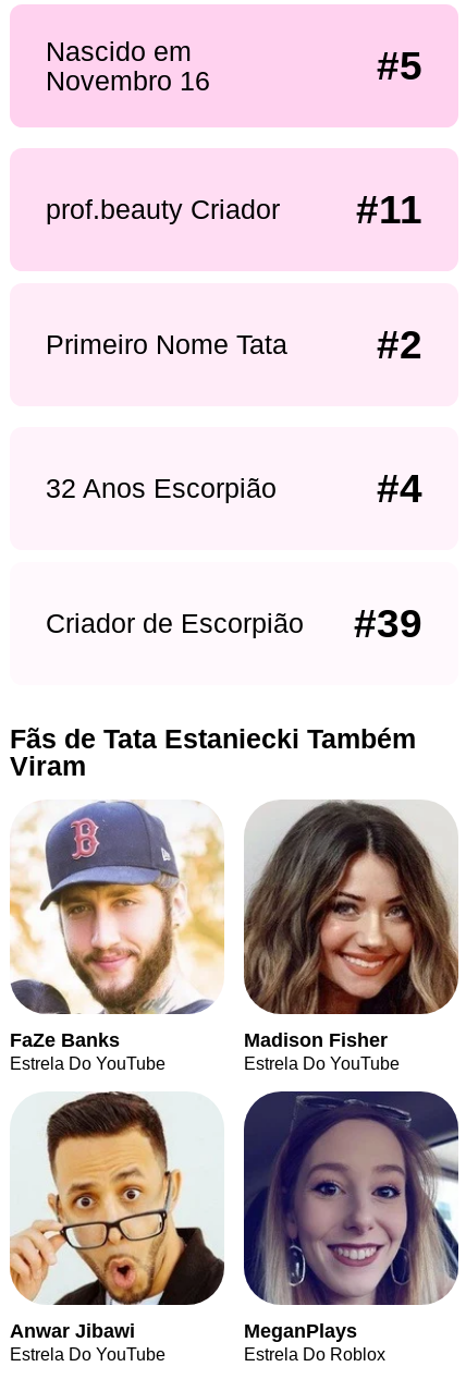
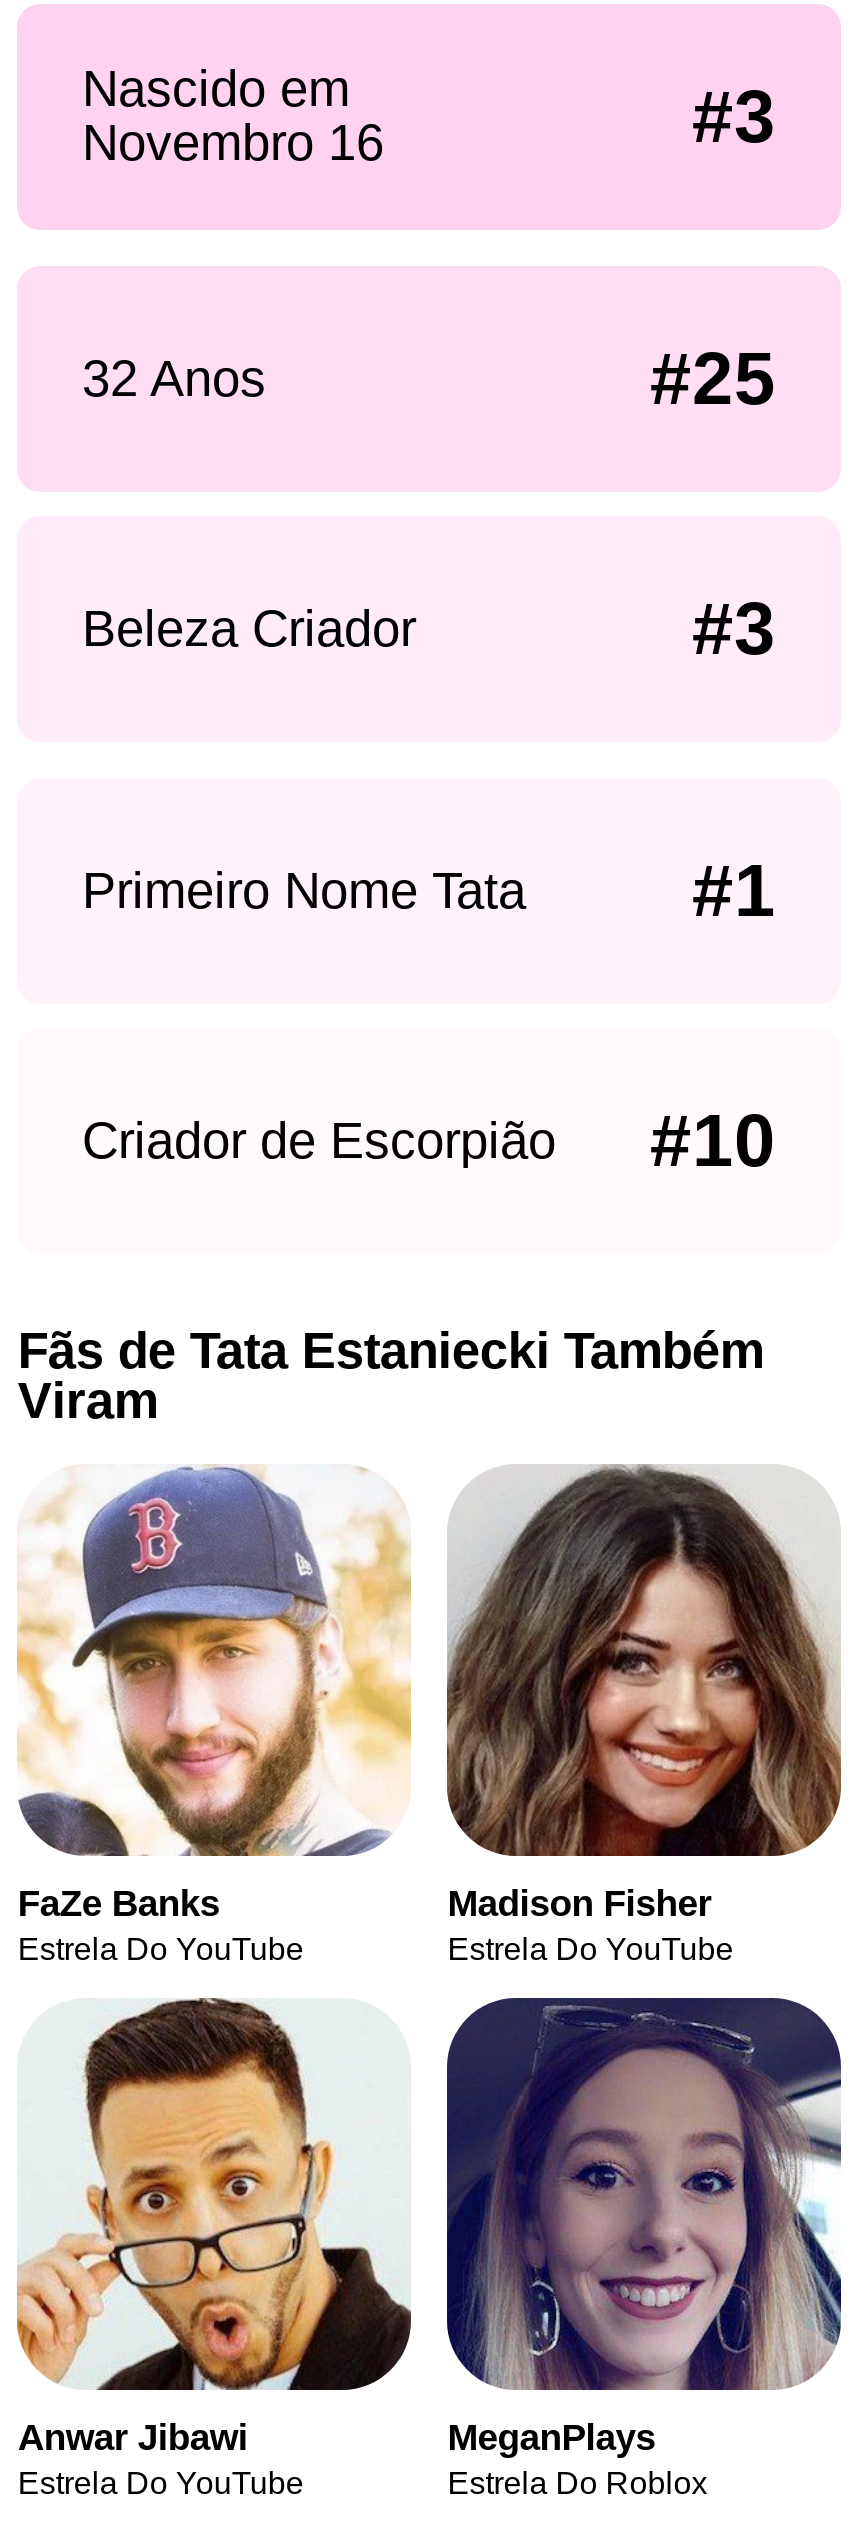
[45,44,423,232] #5 | prof.beauty Criador | #11 -> [82,76,776,670] #3 | 32 Anos | #25 | Beleza Criador | #3
[45,323,423,511] #2 | 32 Anos Escorpião | #4 -> [692,850,776,932] #1
moved [45,329,287,360] -> [82,862,526,918]: Primeiro Nome Tata
[45,601,423,646] Criador de Escorpião #39 -> [82,1099,776,1181] Criador de Escorpião #10

